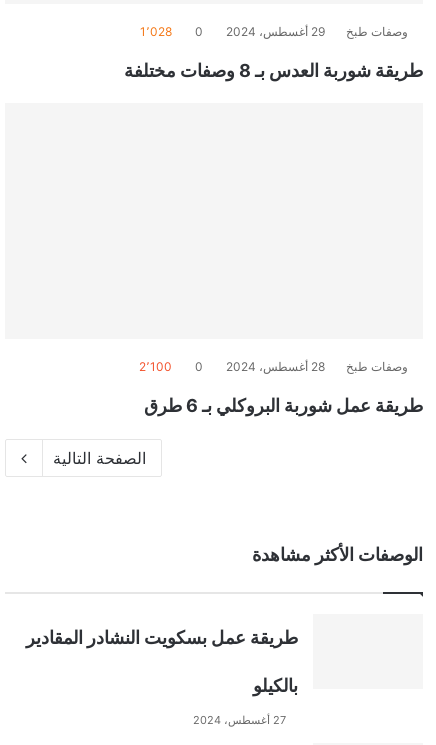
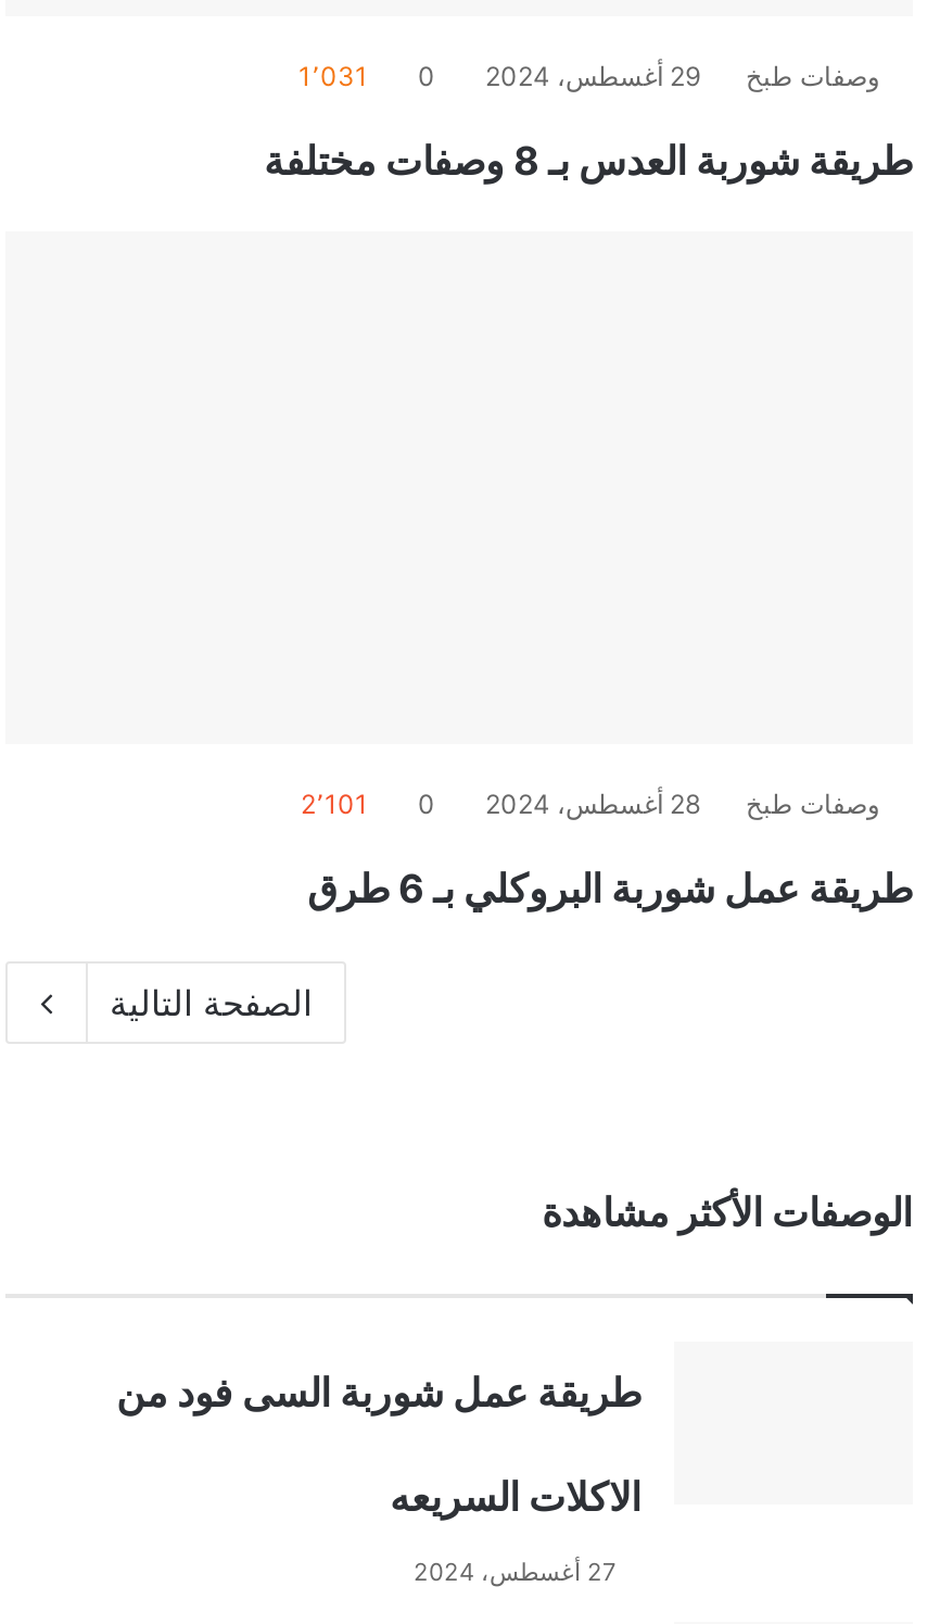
[140,24,203,39] 1٬028 0 -> [298,61,435,93] 1٬031 0
[139,359,203,374] 2٬100 0 -> [301,788,435,821] 2٬101 0
[26,627,298,648] طريقة عمل بسكويت النشادر المقادير -> [116,1370,642,1416] طريقة عمل شوربة السى فود من
[253,675,298,696] بالكيلو -> [390,1475,642,1520] الاكلات السريعه

